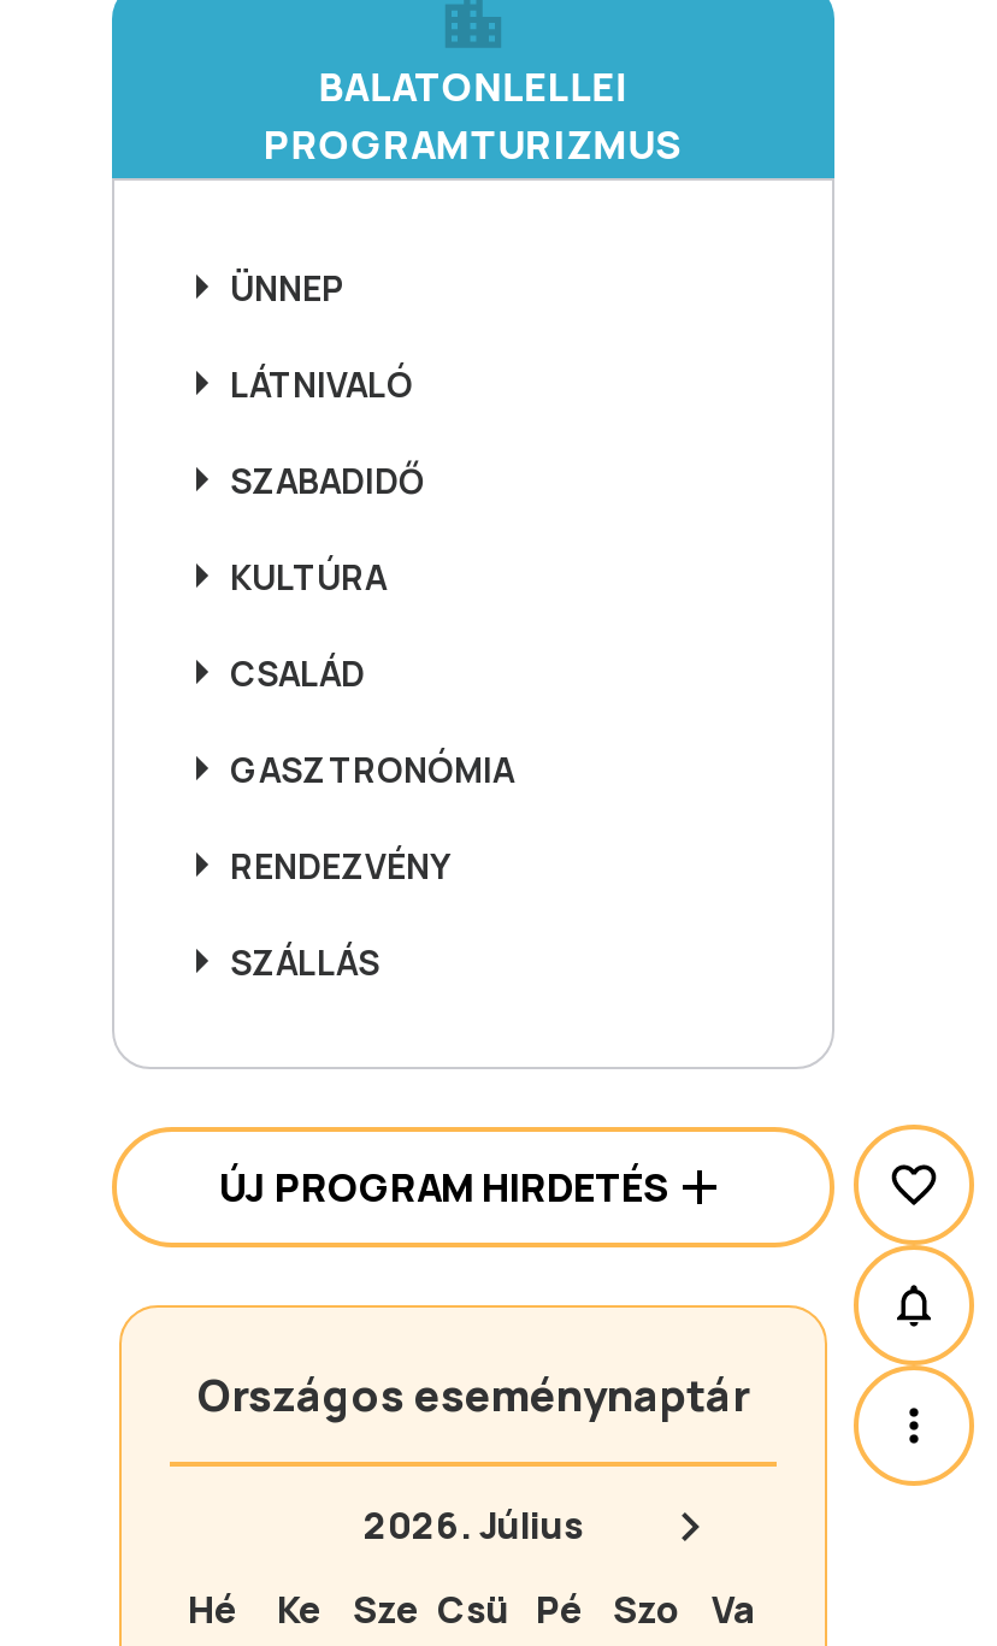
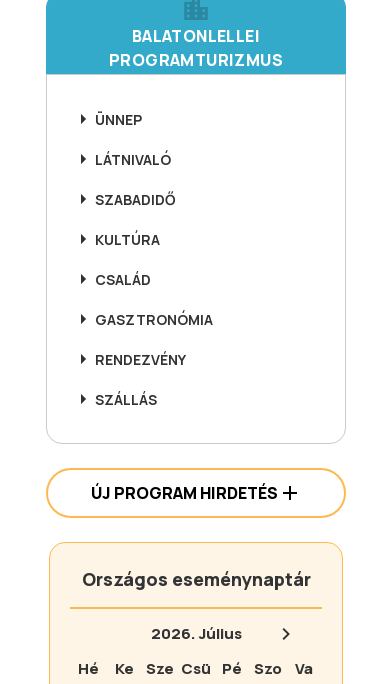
[851,1122,977,1488] [image] -> none

